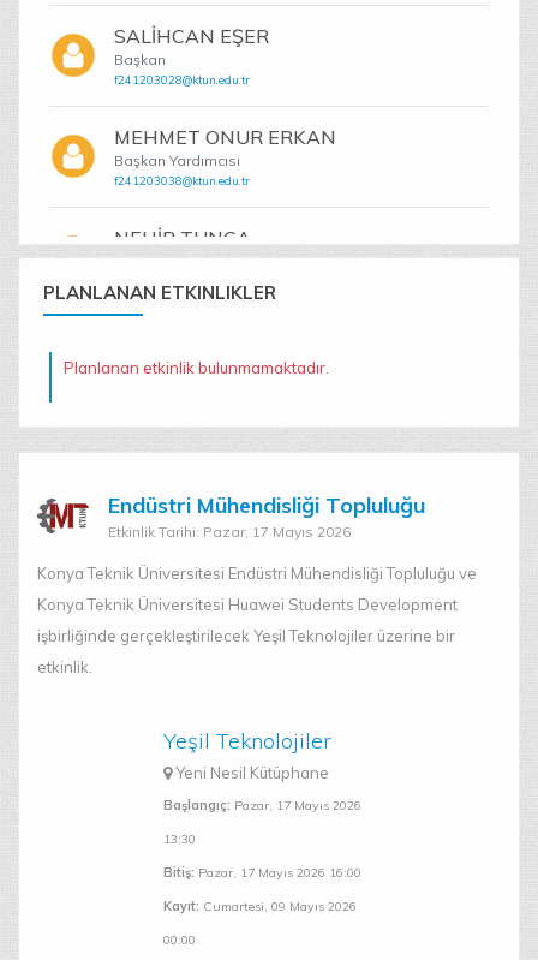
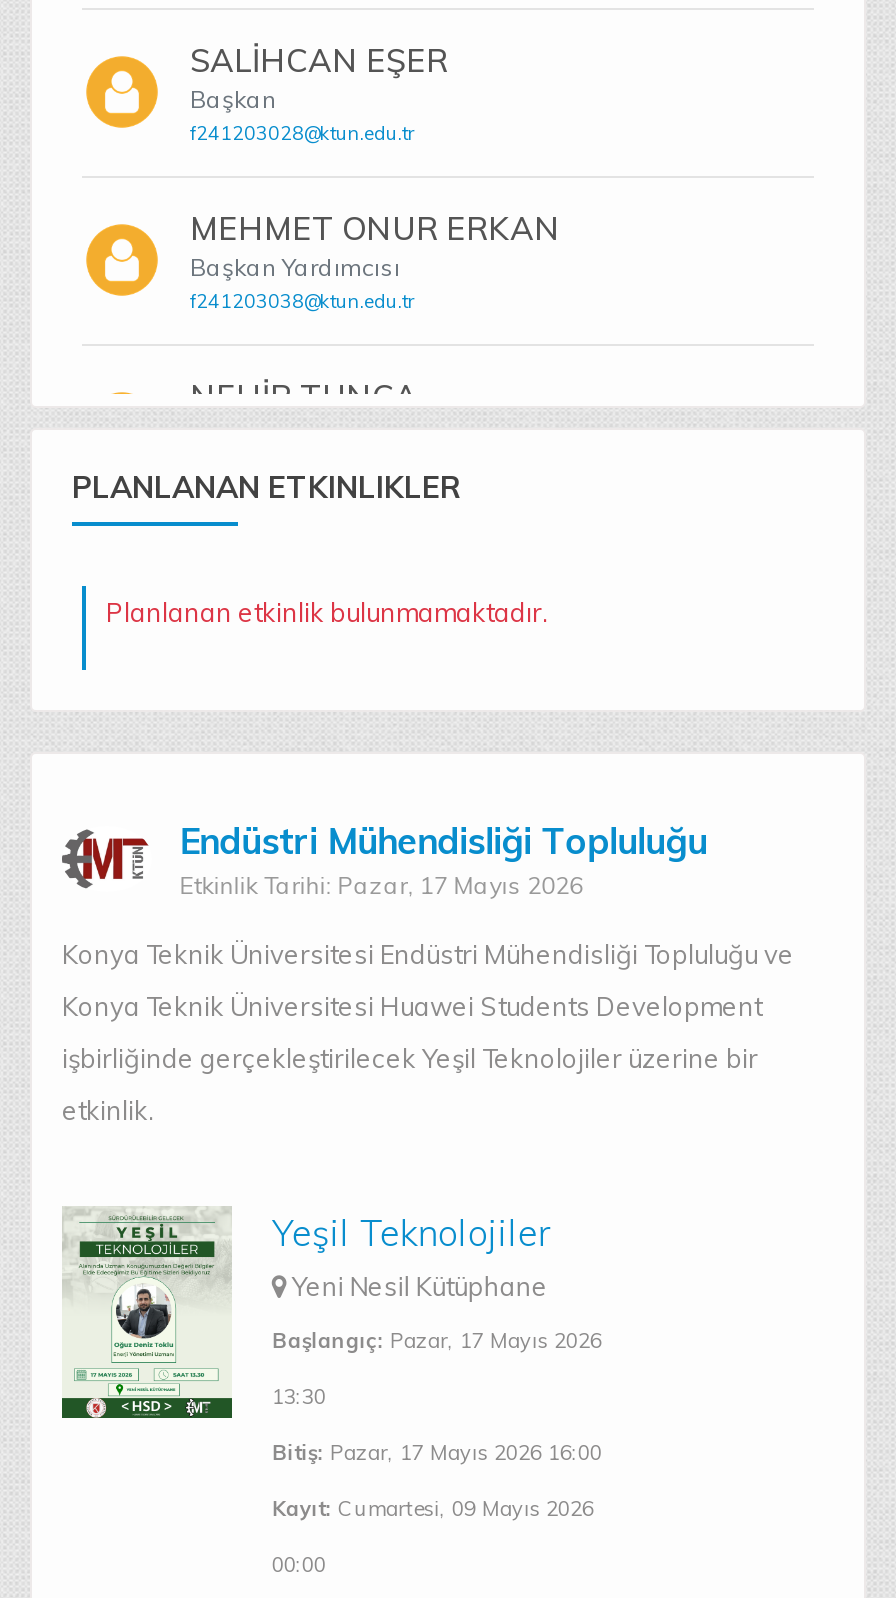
none -> [60,1206,234,1420] [image]

